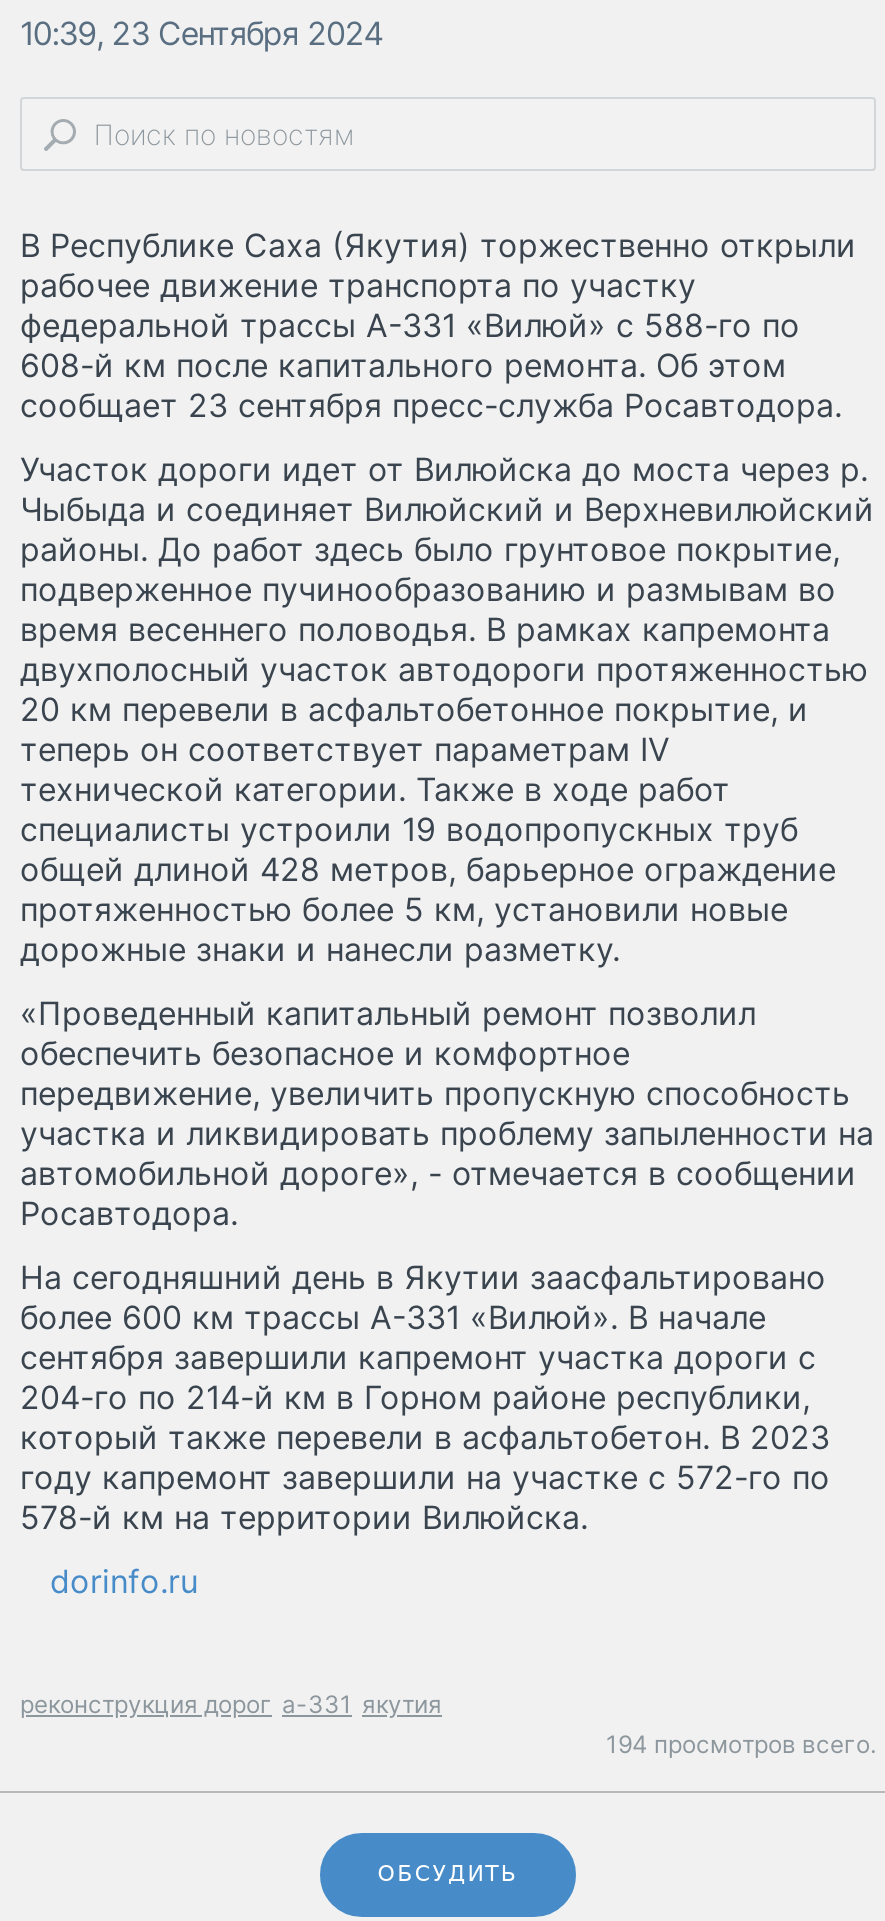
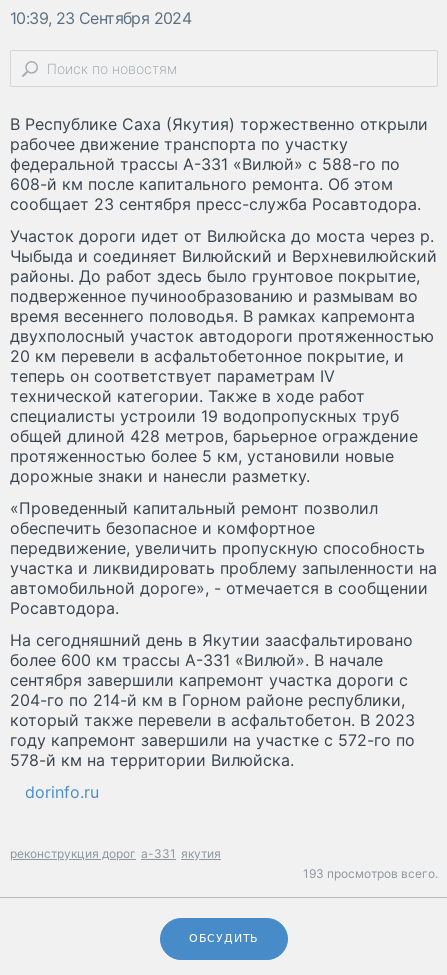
[606,1729,876,1759] 194 просмотров всего. -> [303,866,438,881] 193 просмотров всего.

